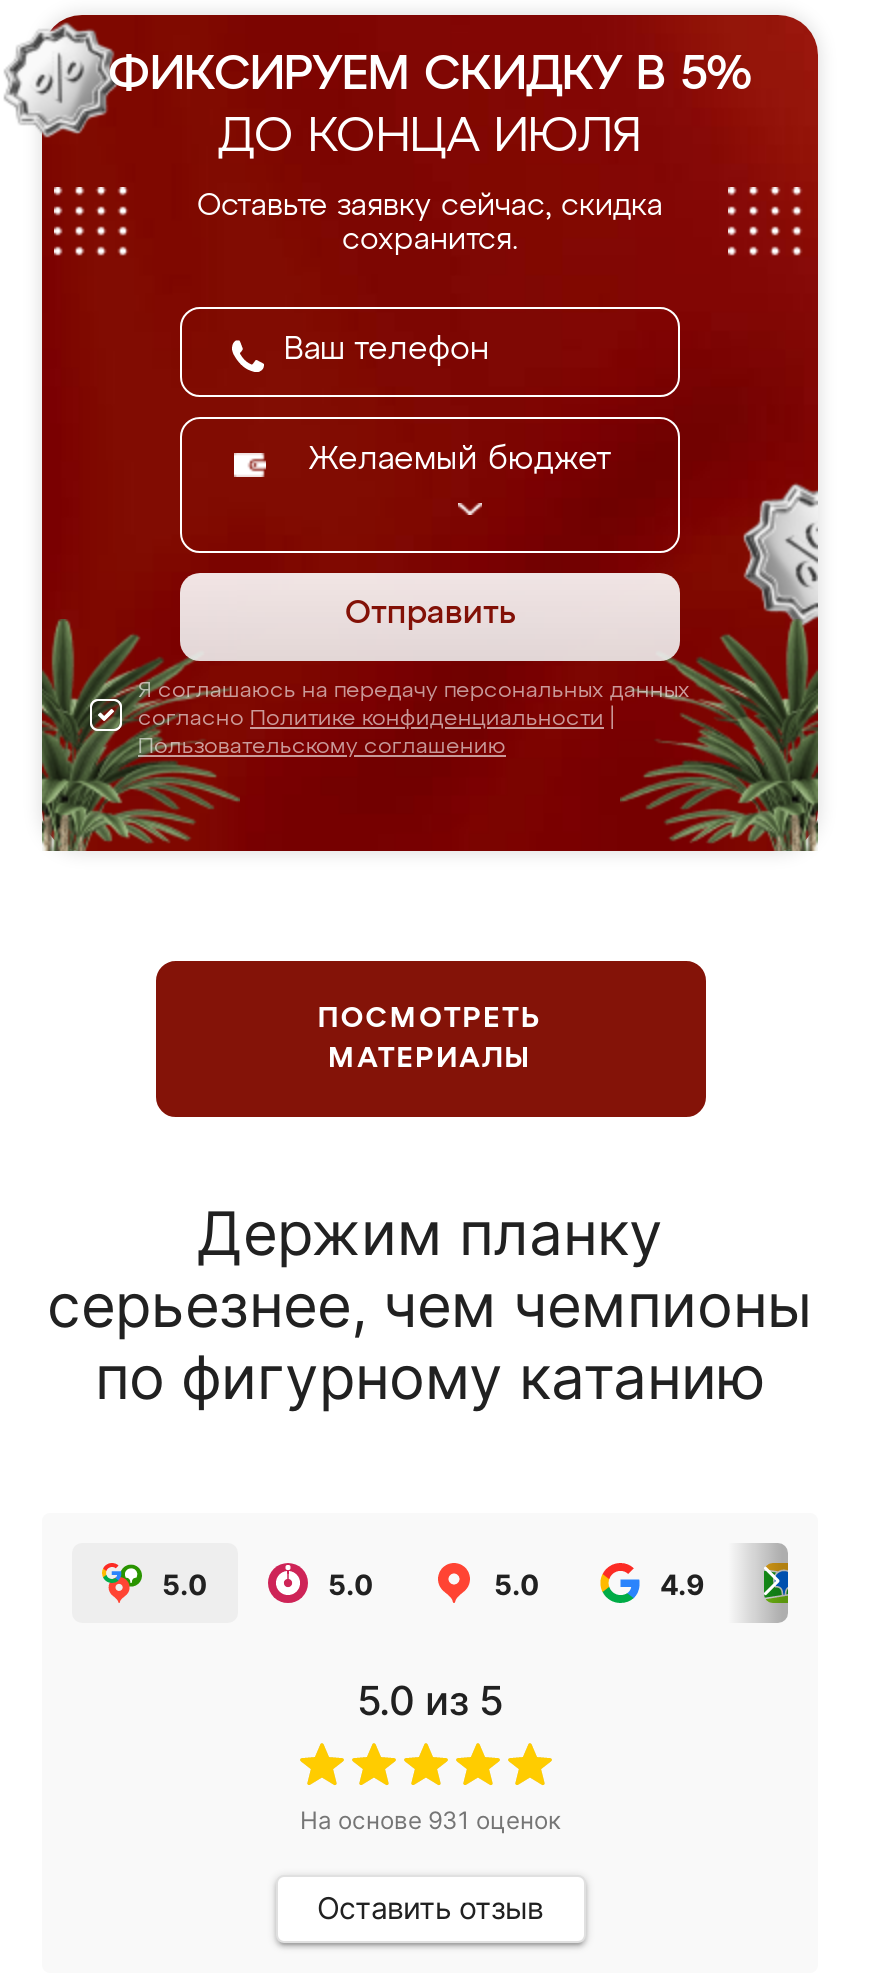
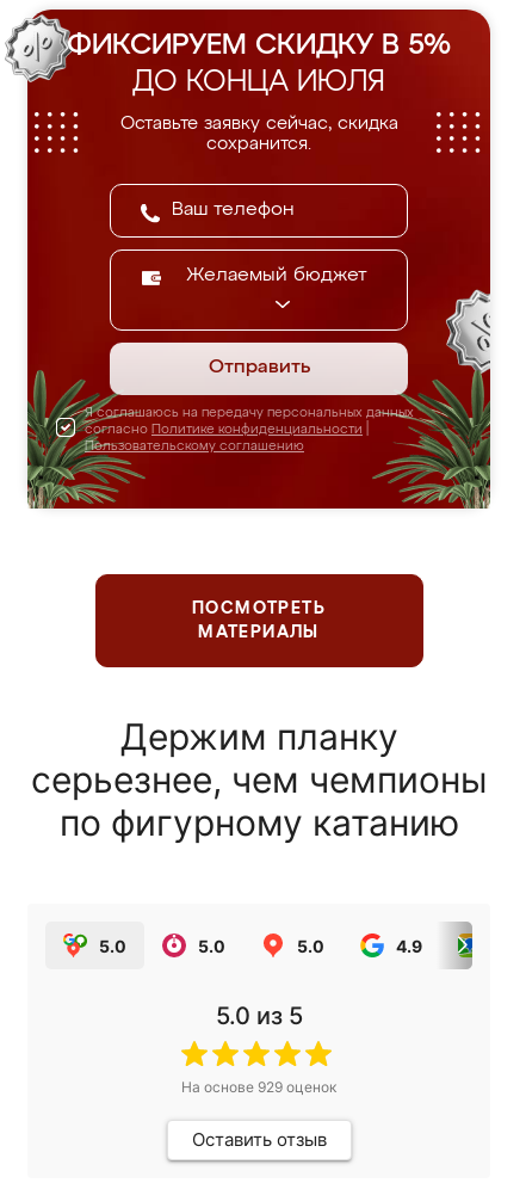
[300,1805,560,1835] На основе 931 оценок -> [181,1078,336,1096] На основе 929 оценок

